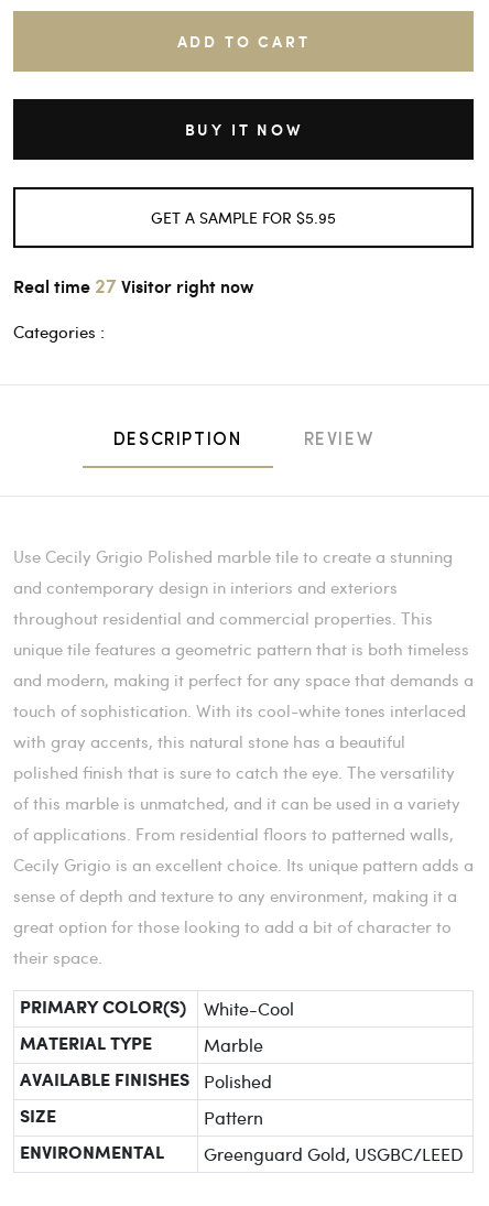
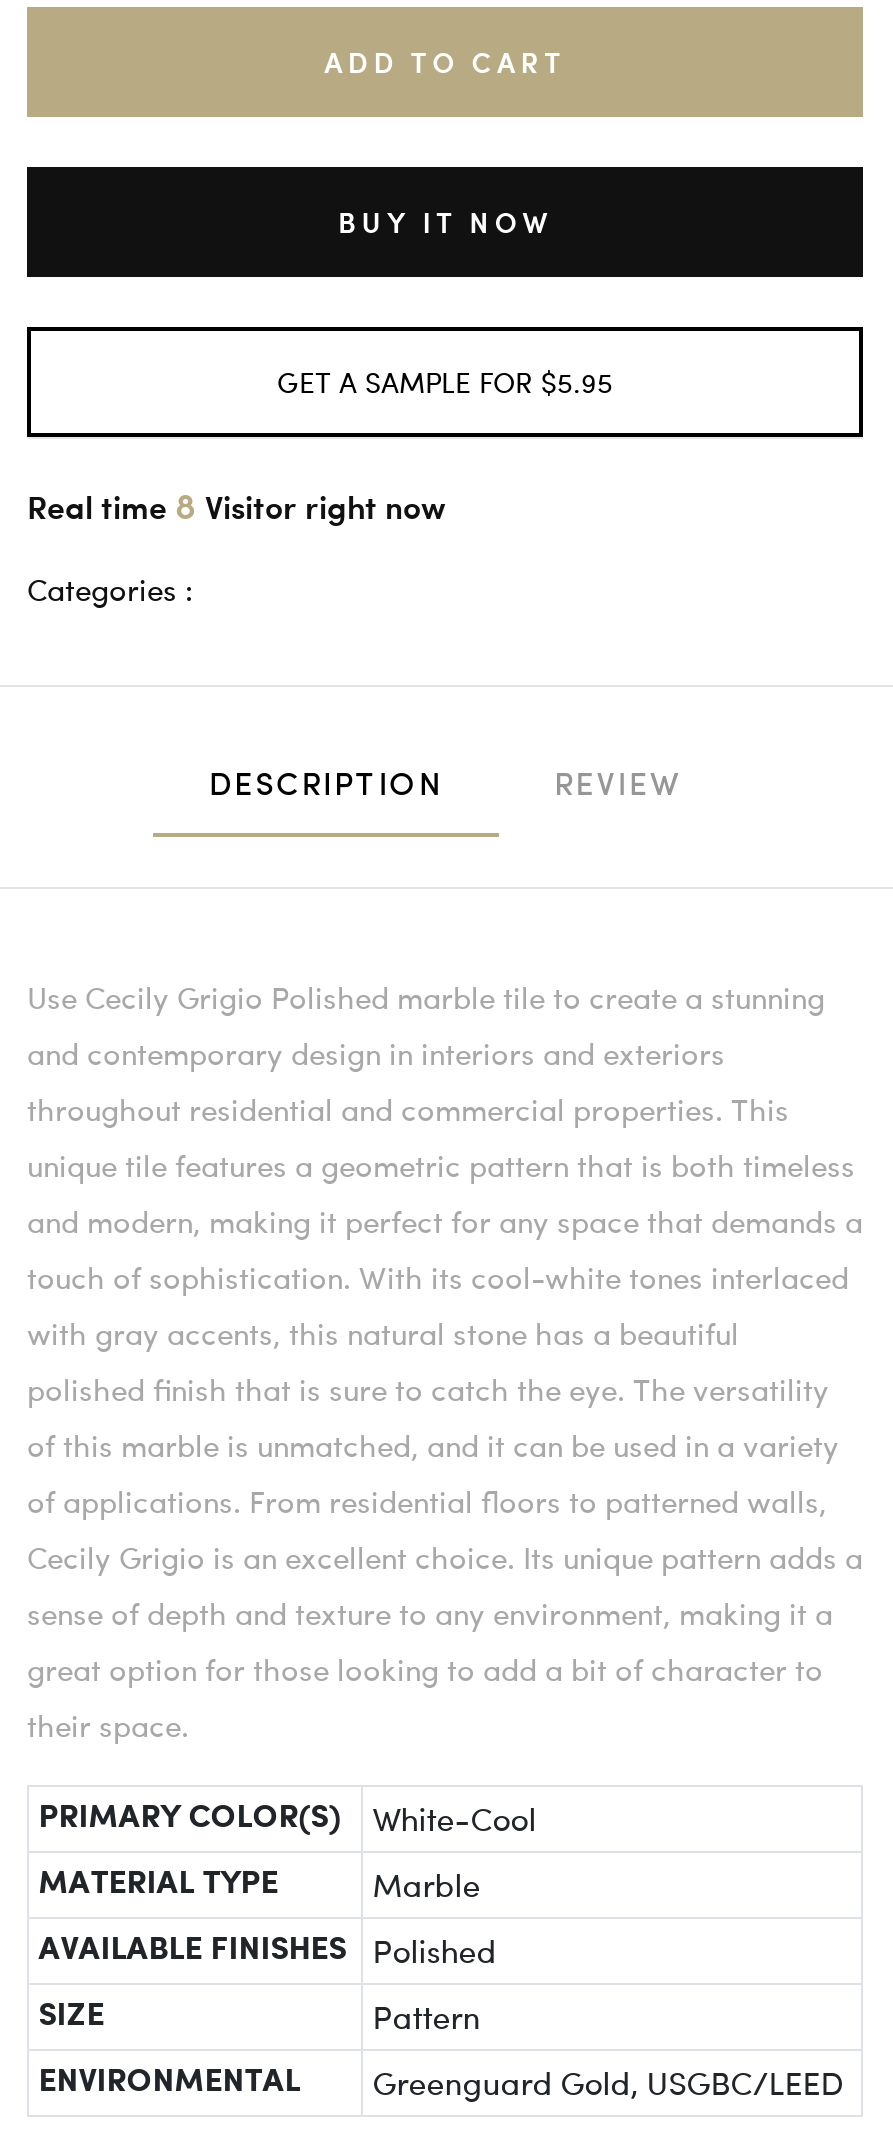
[13,271,253,300] Real time 27 Visitor right now -> [27,479,445,531] Real time 8 Visitor right now

